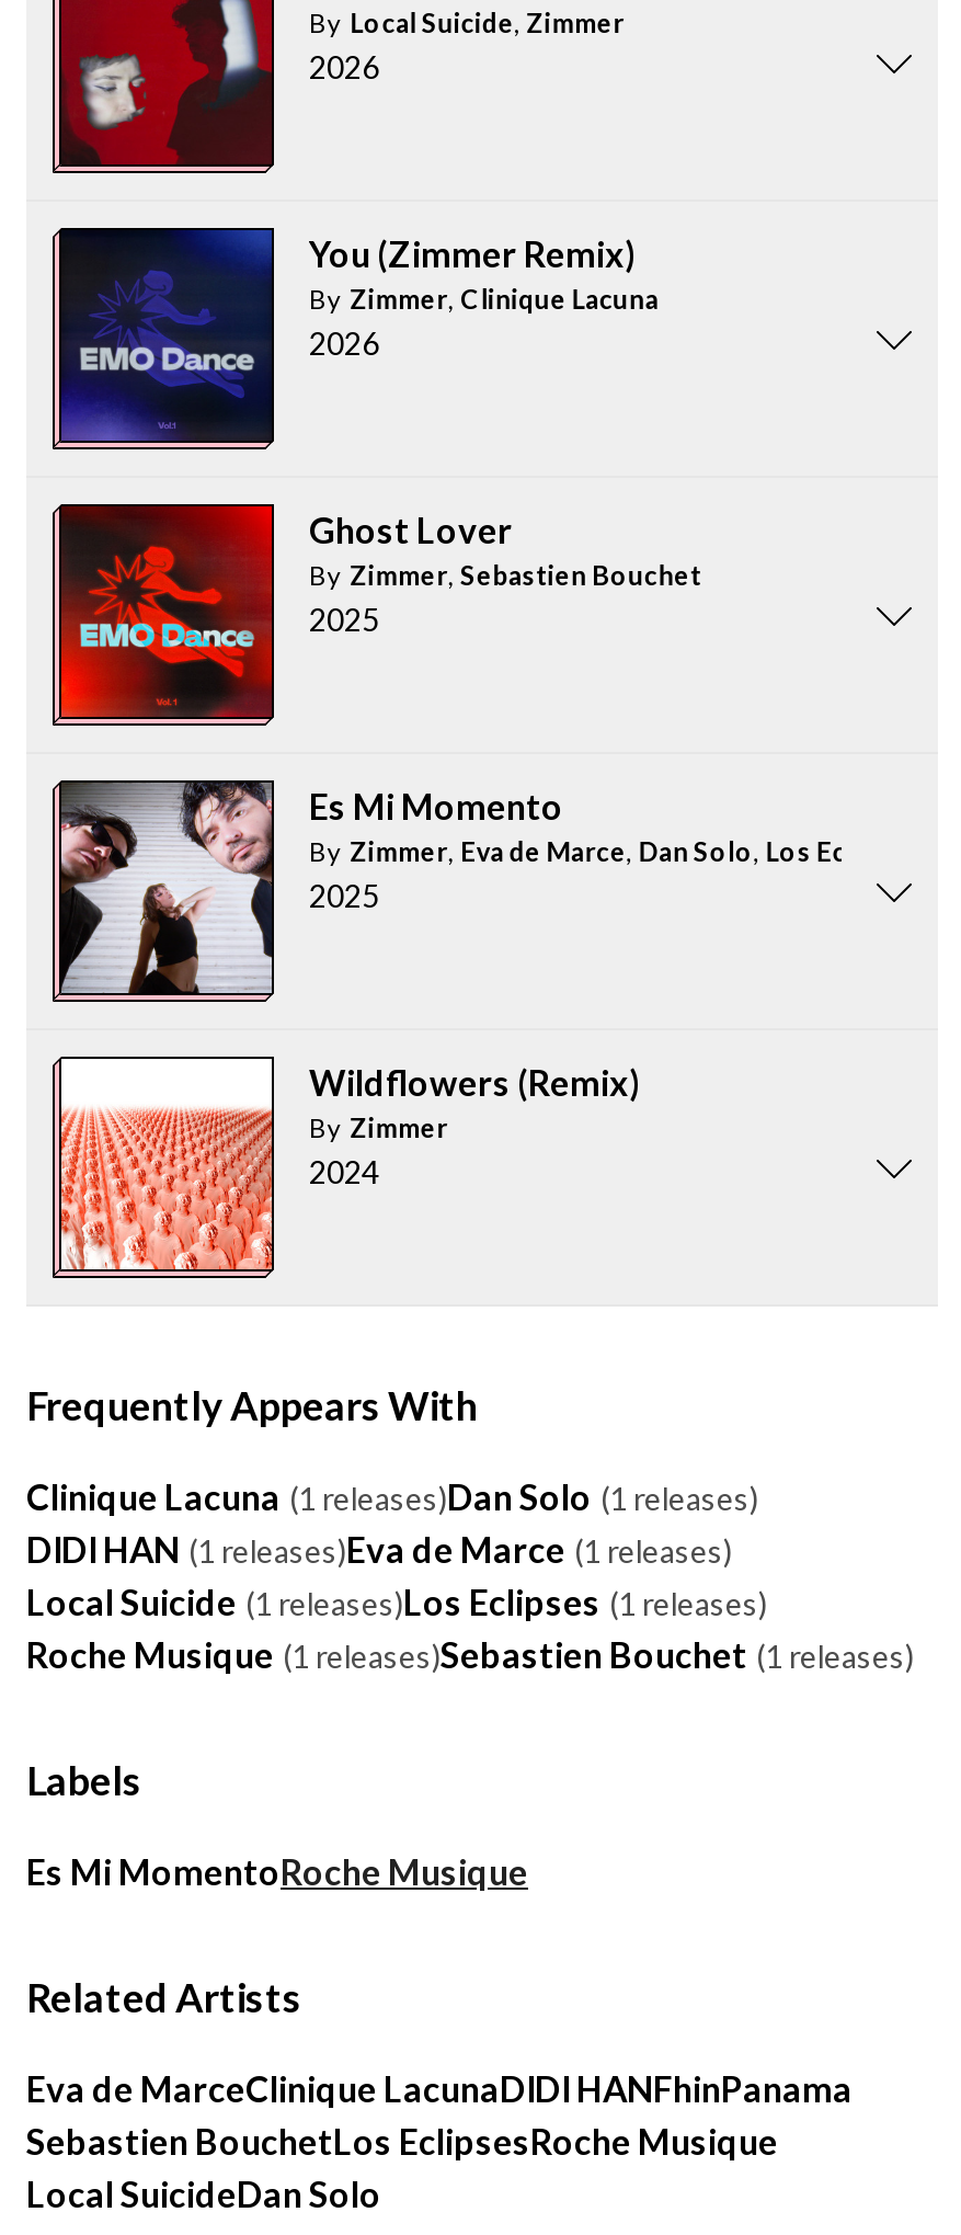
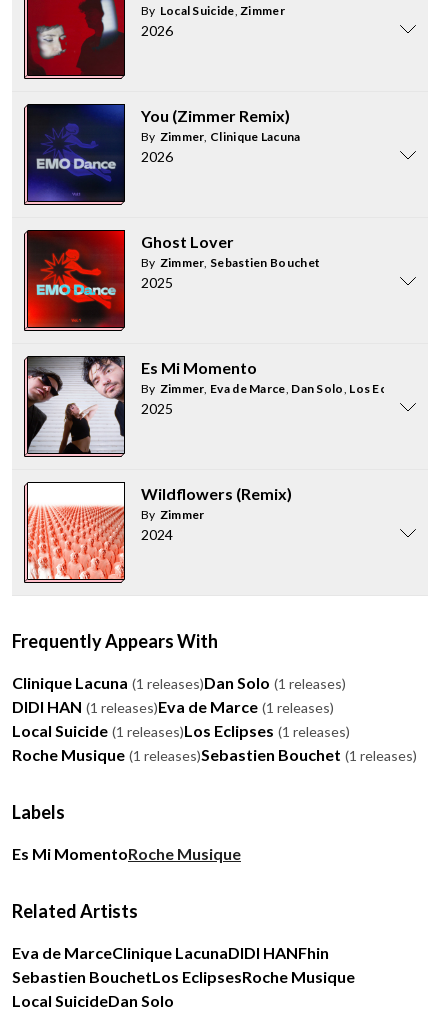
[26,2067,853,2109] Eva de MarceClinique LacunaDIDI HANFhinPanama -> [12,943,329,962] Eva de MarceClinique LacunaDIDI HANFhin

